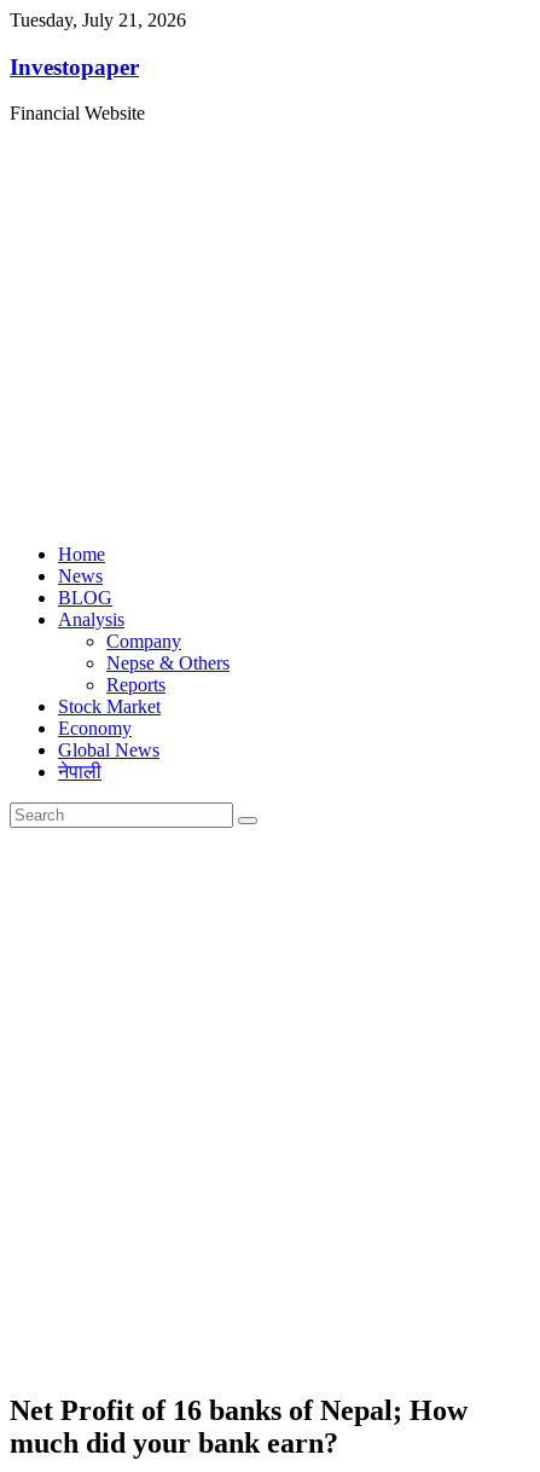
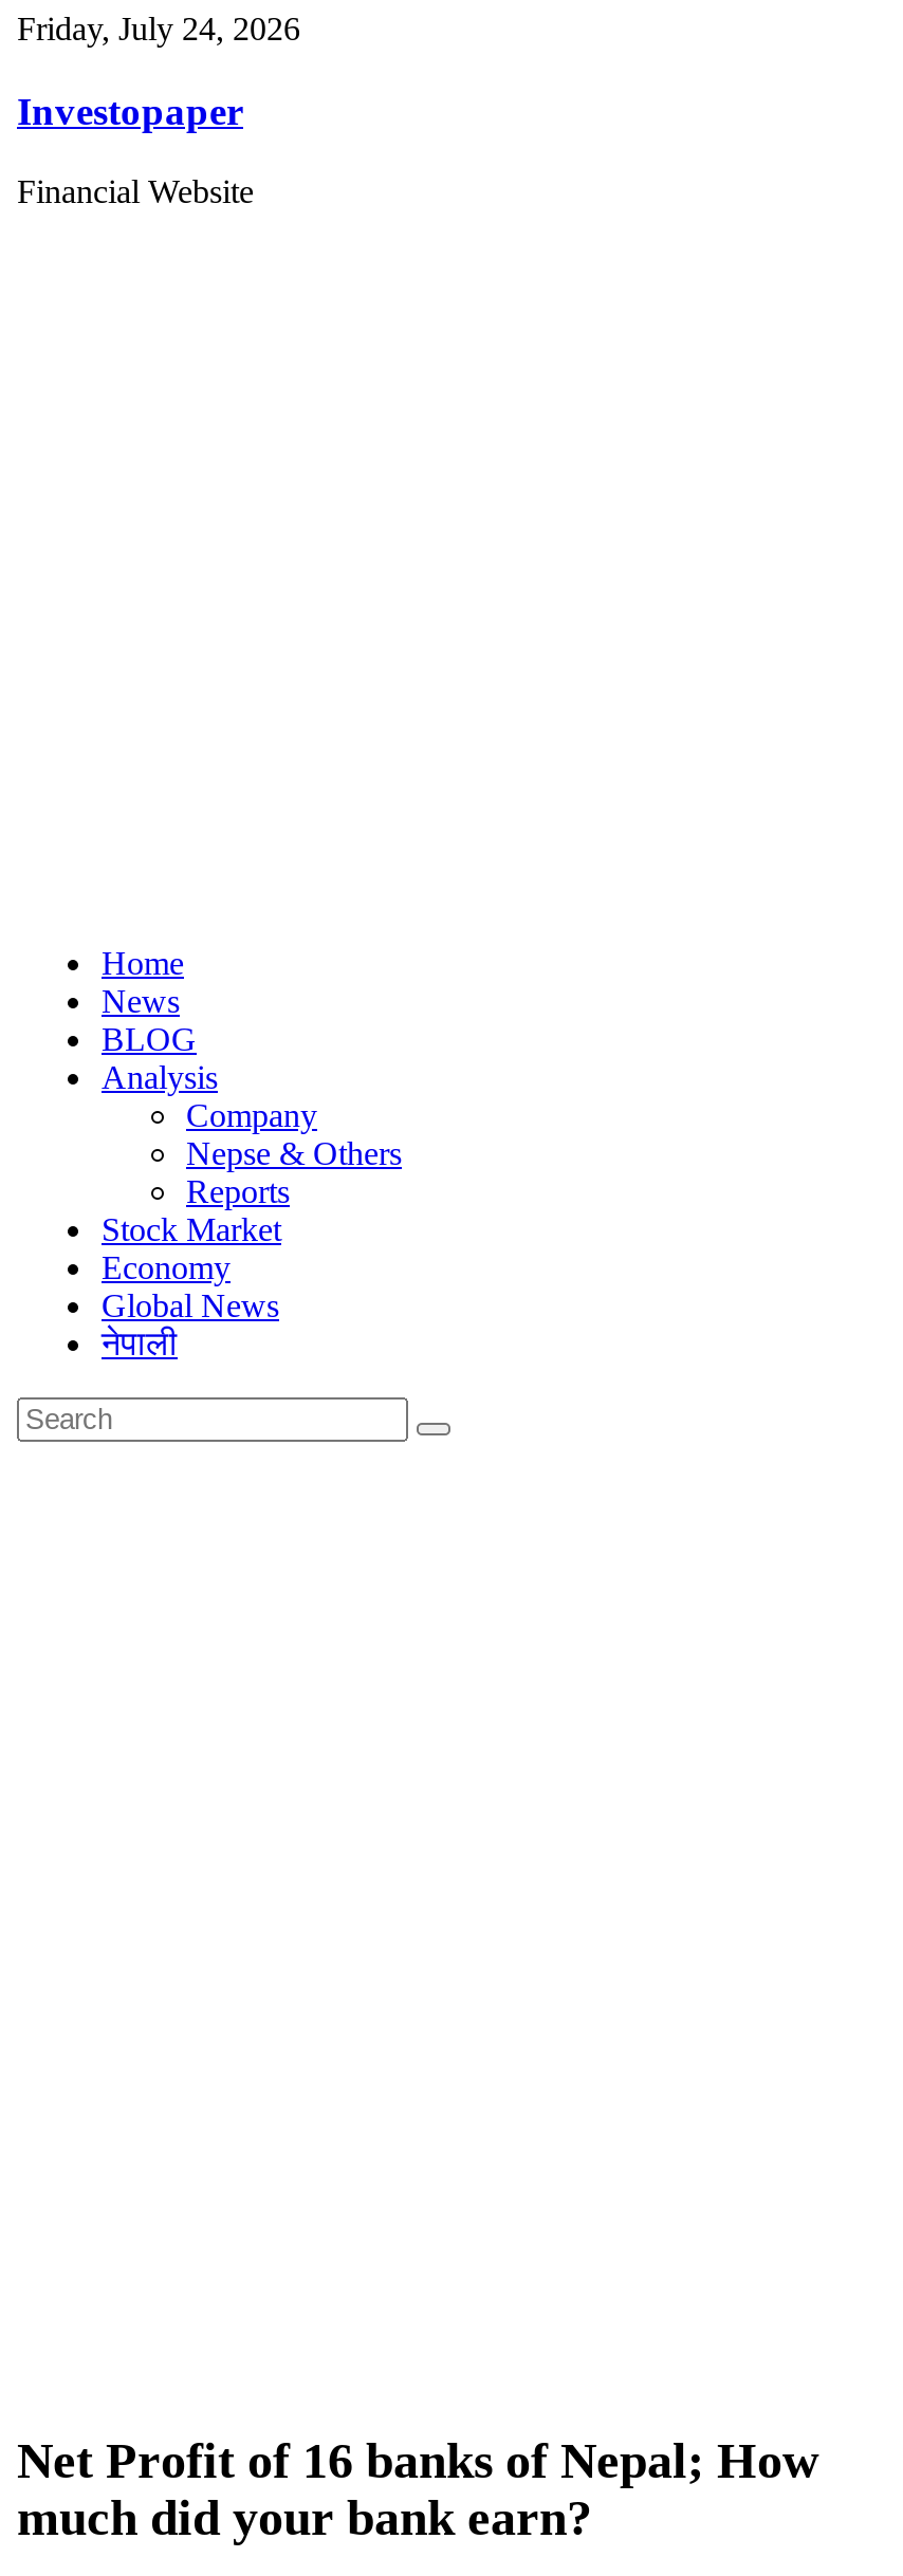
[10,10,186,30] Tuesday, July 21, 2026 -> [17,11,300,47] Friday, July 24, 2026

